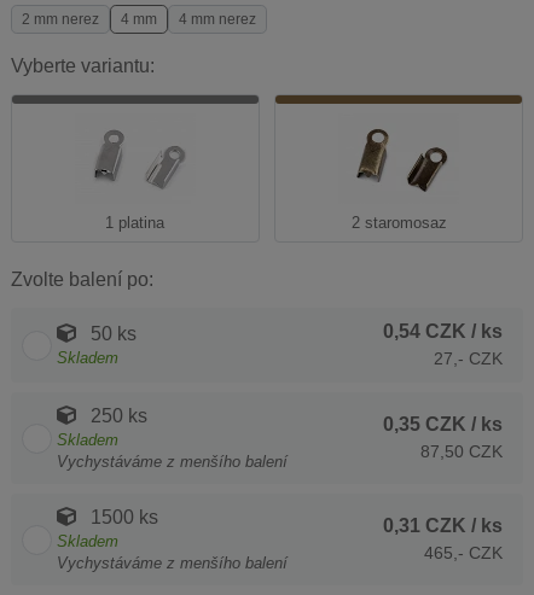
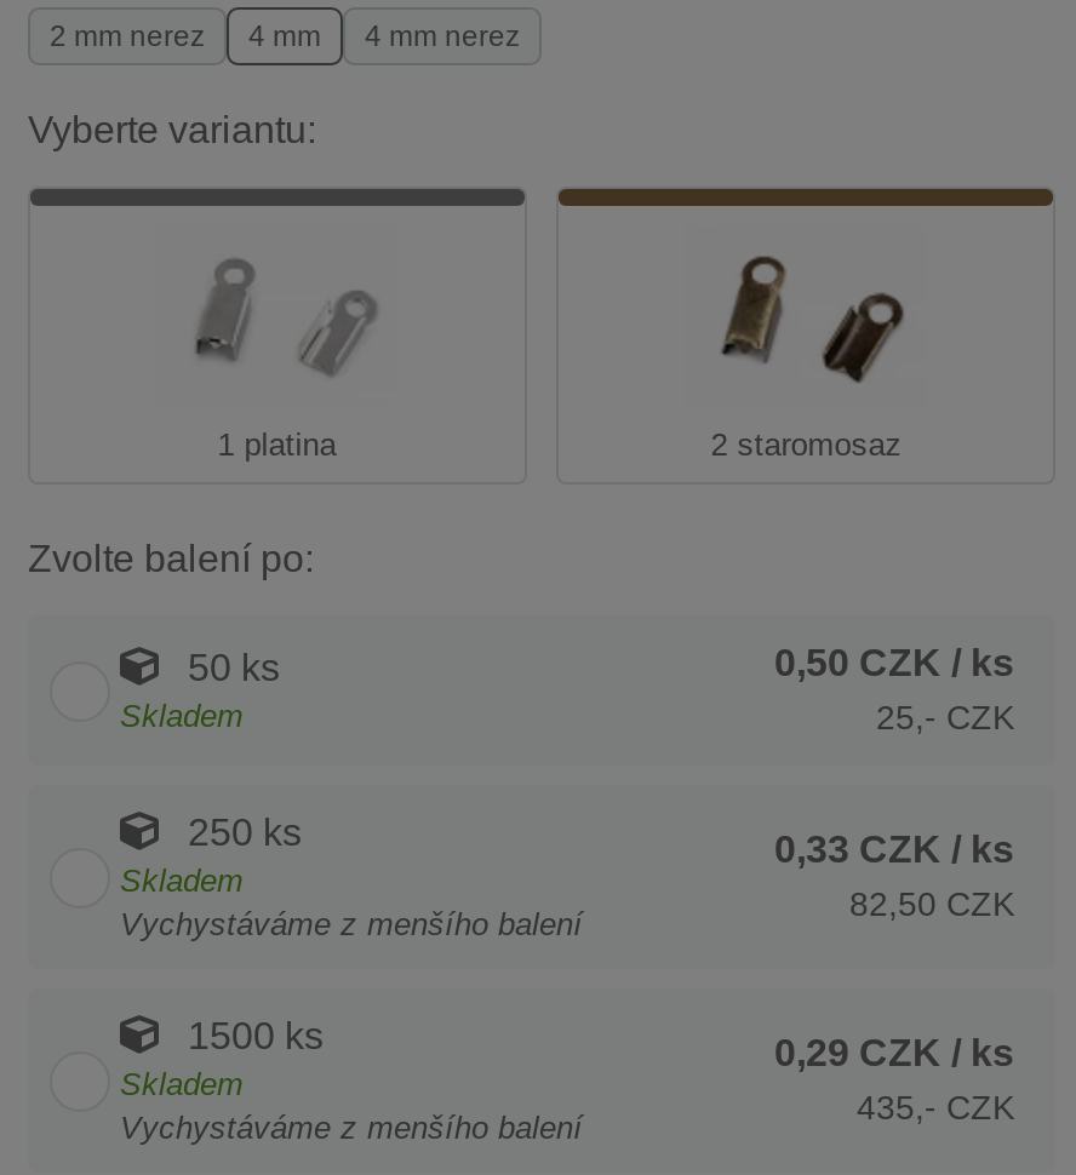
[383,321,503,342] 0,54 CZK / ks -> [774,642,1014,684] 0,50 CZK / ks
[434,349,503,368] 27,- CZK -> [876,698,1014,737] 25,- CZK
[383,414,503,435] 0,35 CZK / ks -> [774,829,1014,870] 0,33 CZK / ks
[420,442,503,461] 87,50 CZK -> [849,885,1014,924] 82,50 CZK
[383,516,503,536] 0,31 CZK / ks -> [774,1033,1014,1074] 0,29 CZK / ks
[424,543,503,563] 465,- CZK -> [857,1088,1014,1127] 435,- CZK

